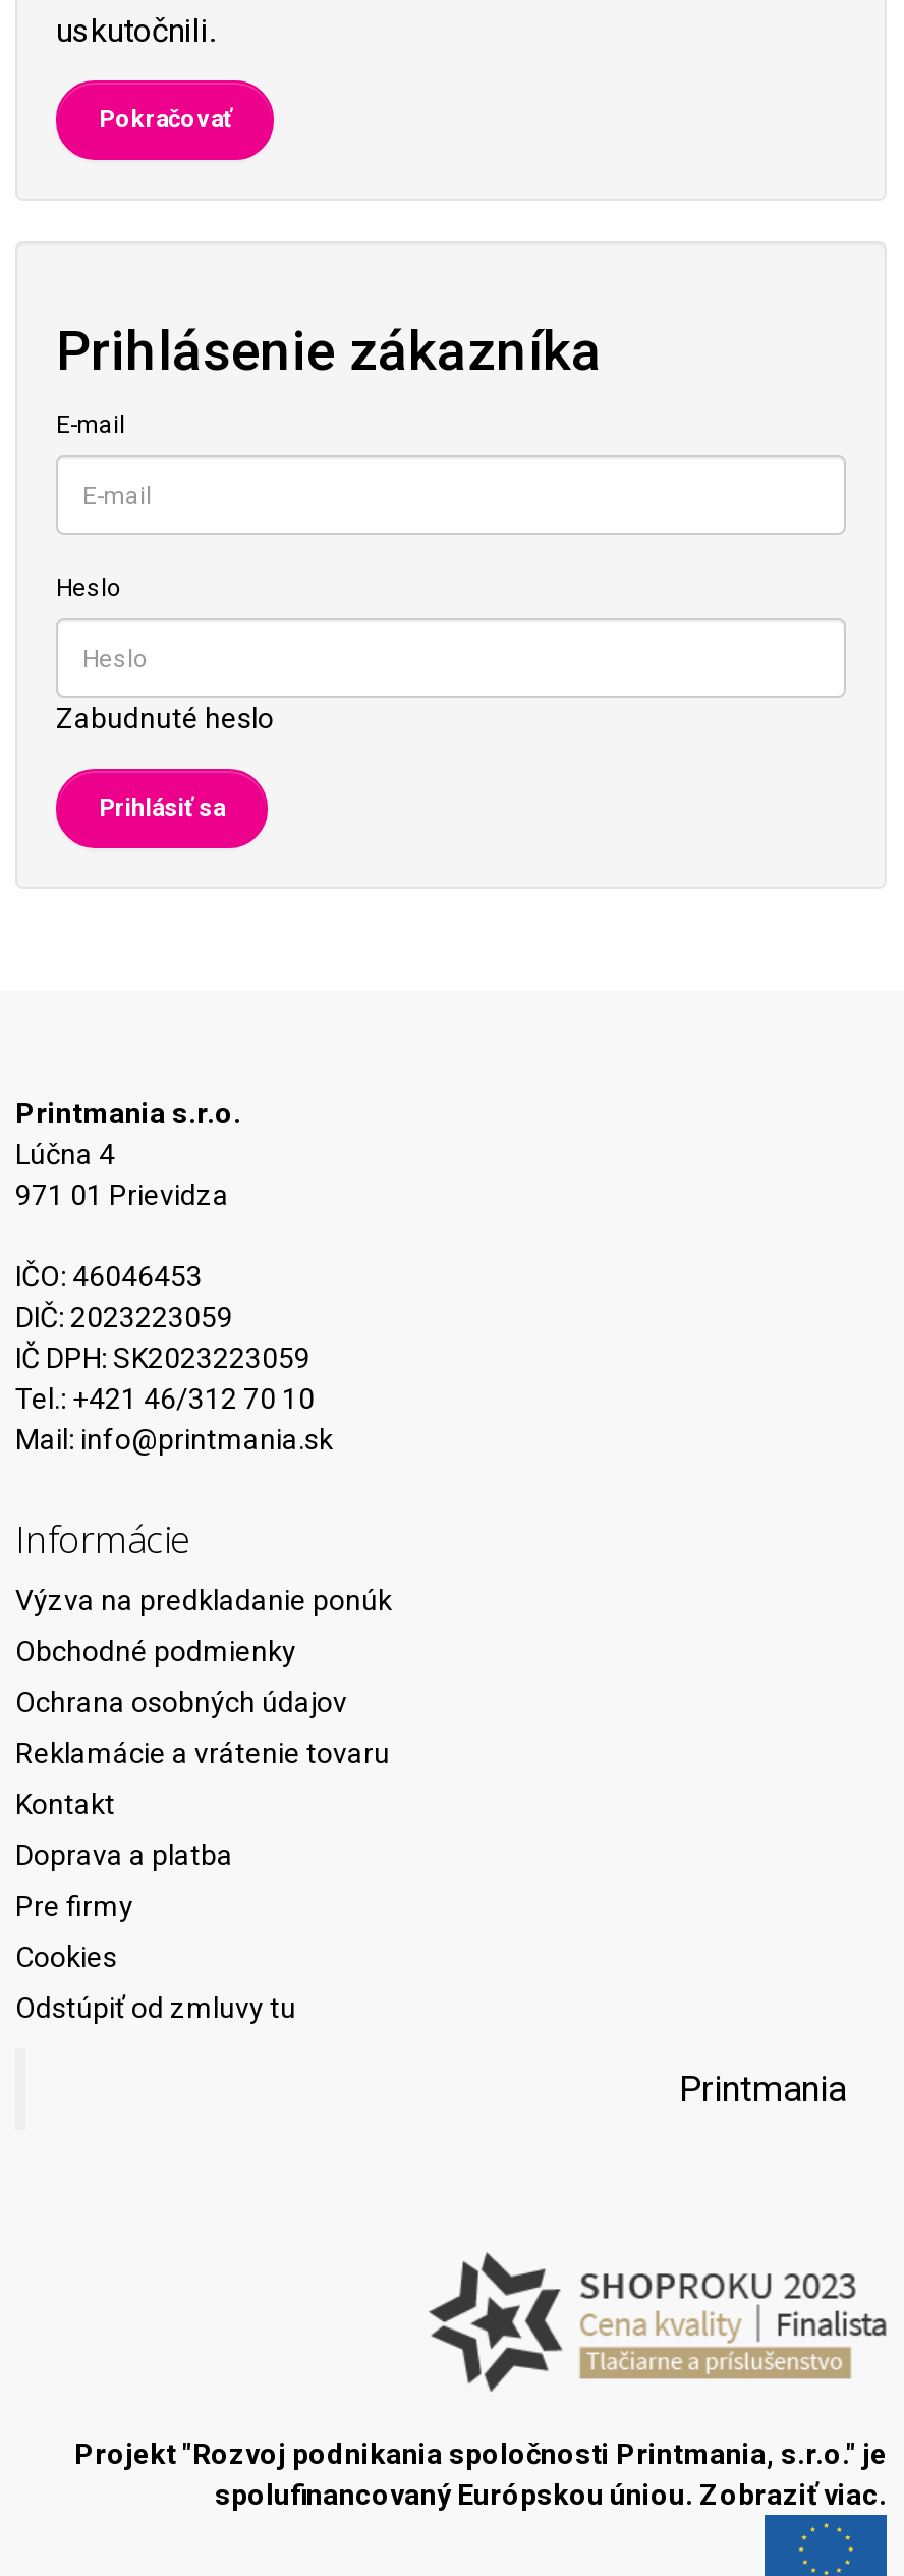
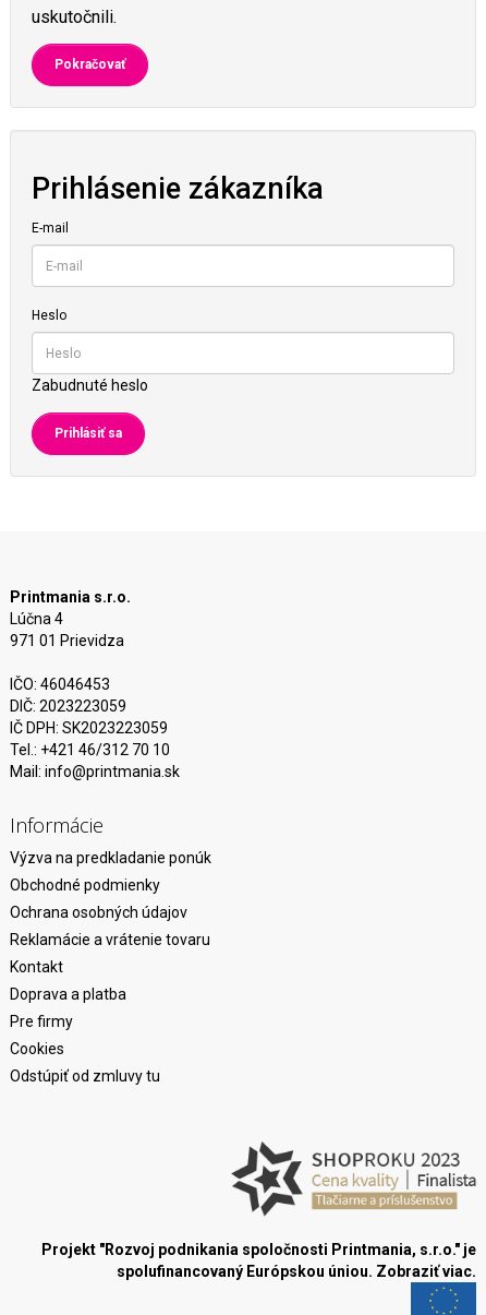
[679,2069,846,2109] Printmania -> none

